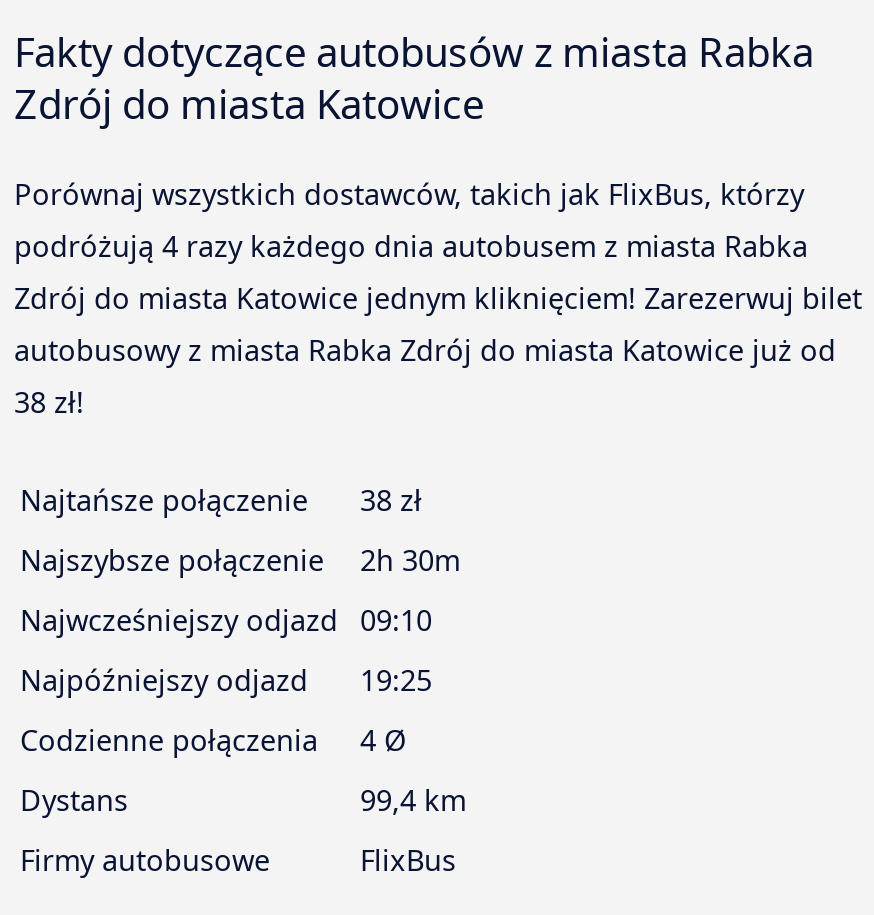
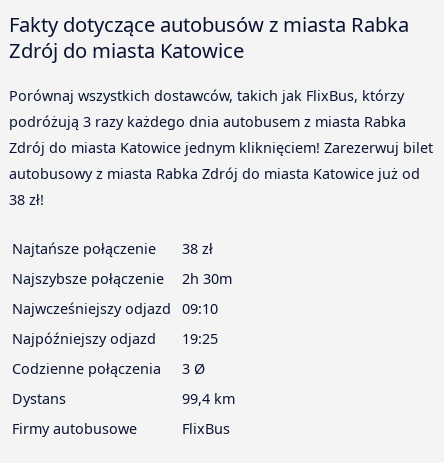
[14,227,808,265] podróżują 4 razy każdego dnia autobusem z miasta Rabka -> [9,112,406,131] podróżują 3 razy każdego dnia autobusem z miasta Rabka
[20,721,406,759] Codzienne połączenia 4 Ø -> [12,359,205,378] Codzienne połączenia 3 Ø

